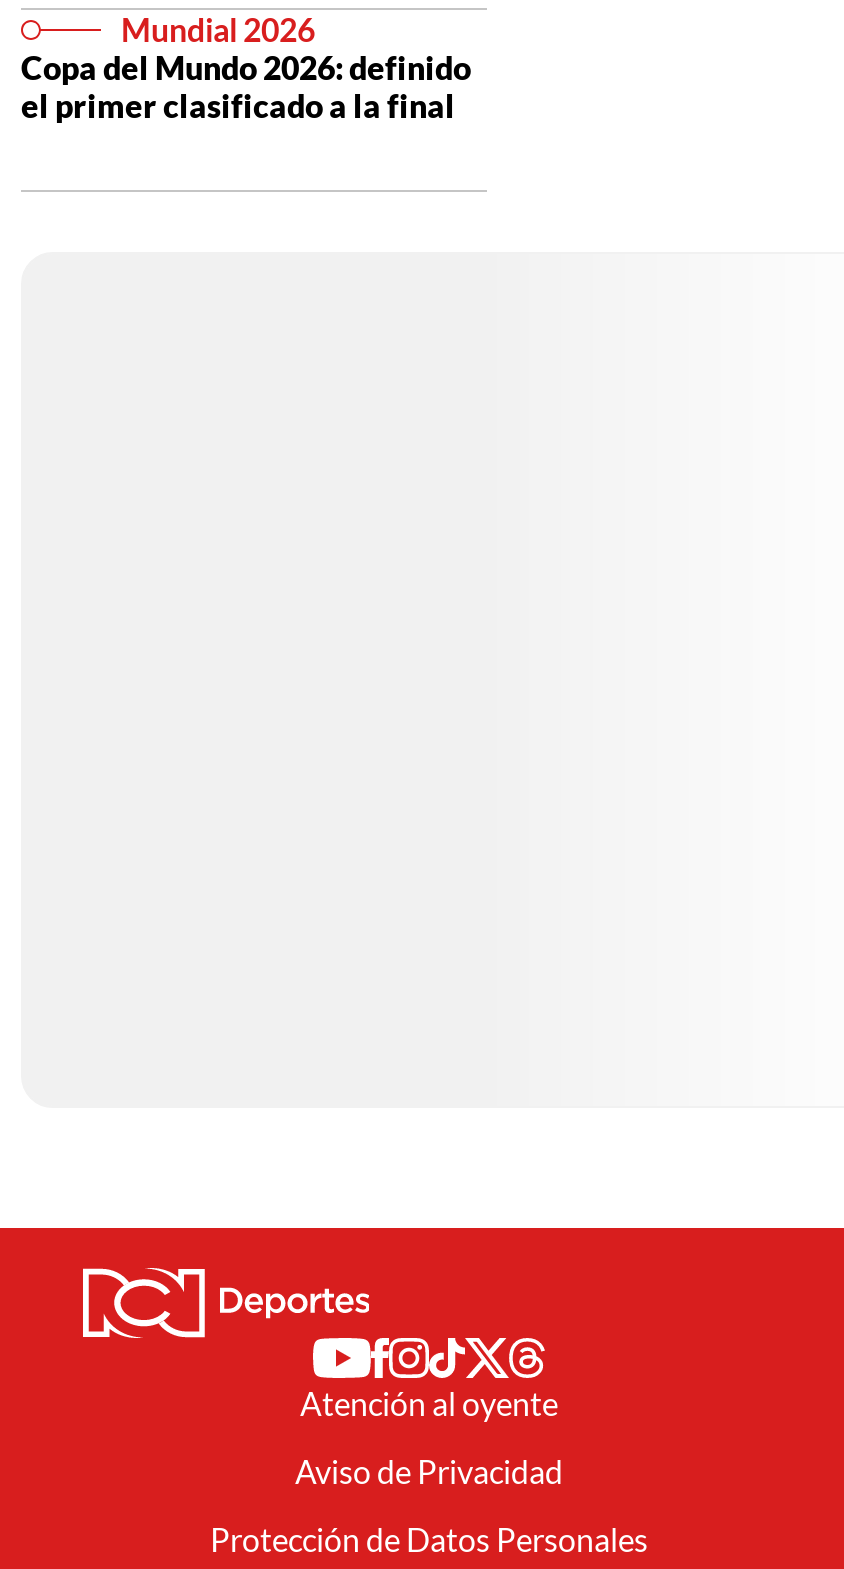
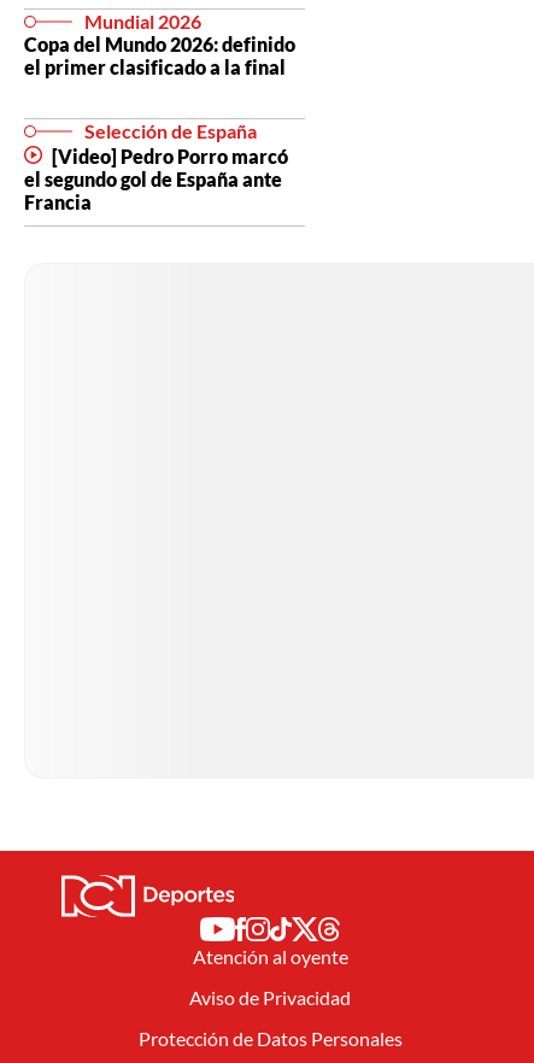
none -> [24,120,288,214] Selección de España | [Video] Pedro Porro marcó | el segundo gol de España ante | Francia

